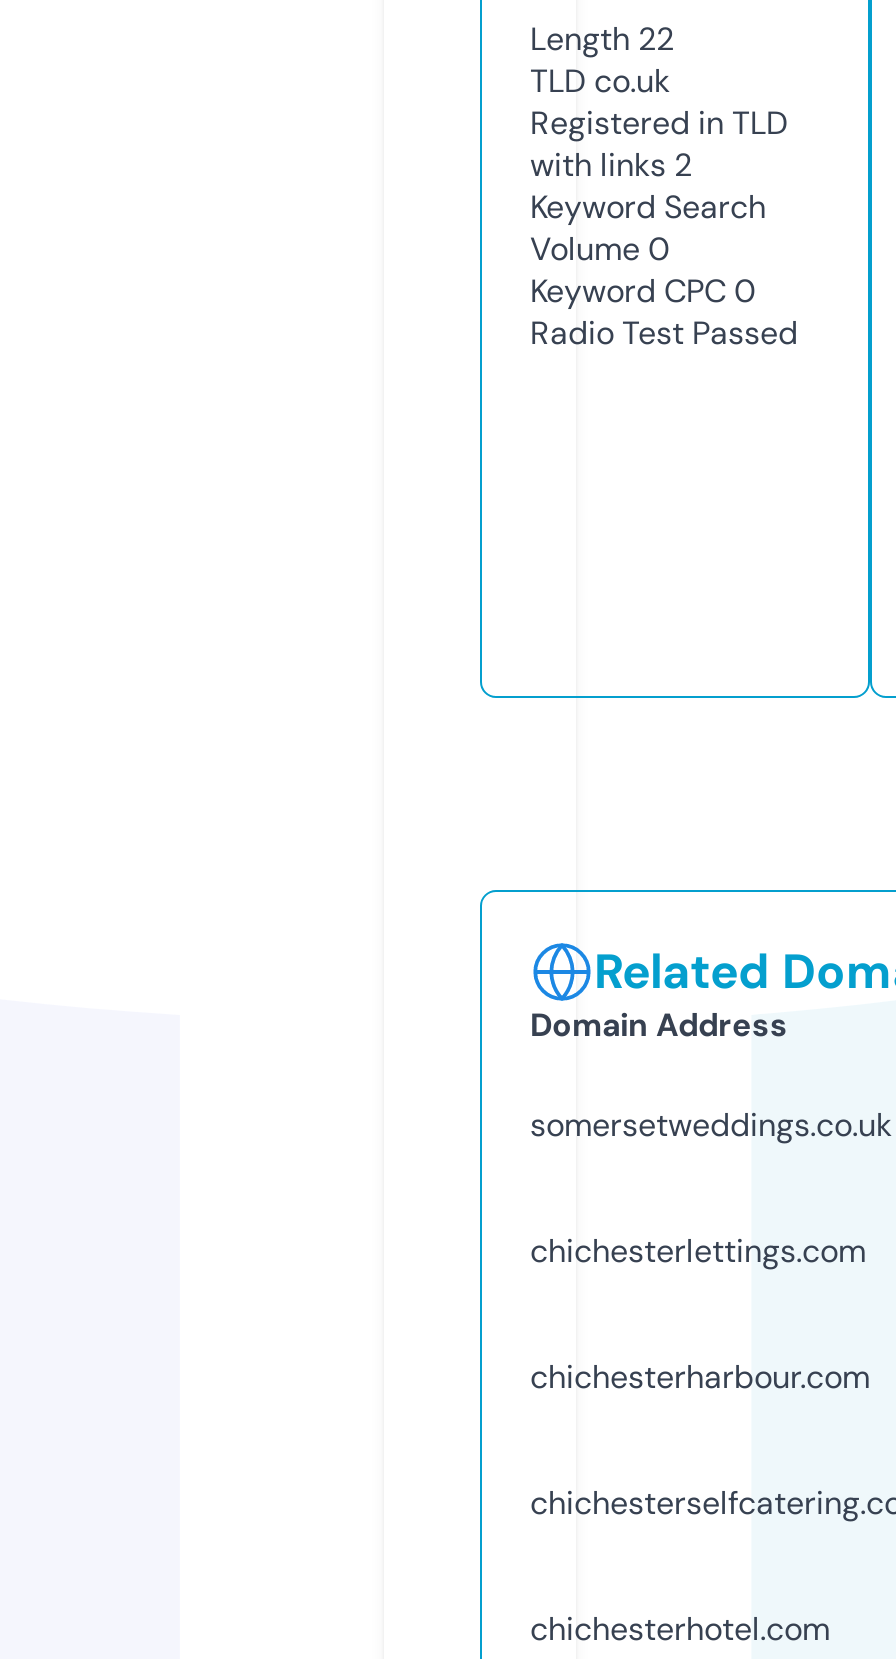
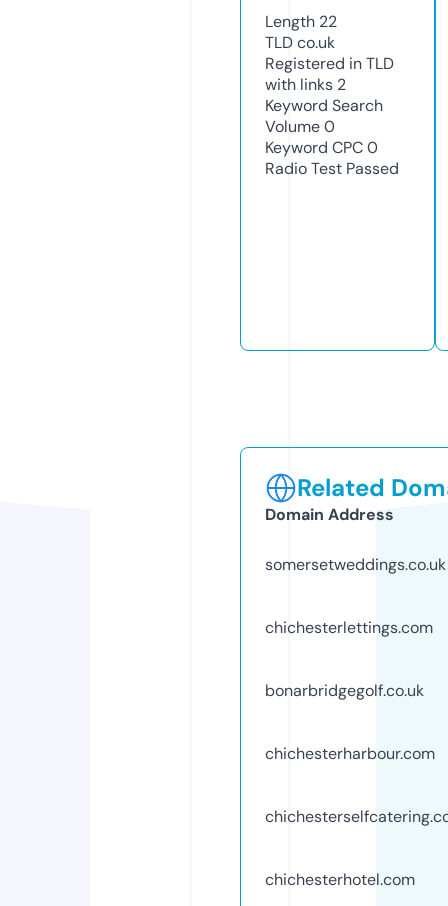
none -> [265,680,424,701] bonarbridgegolf.co.uk

